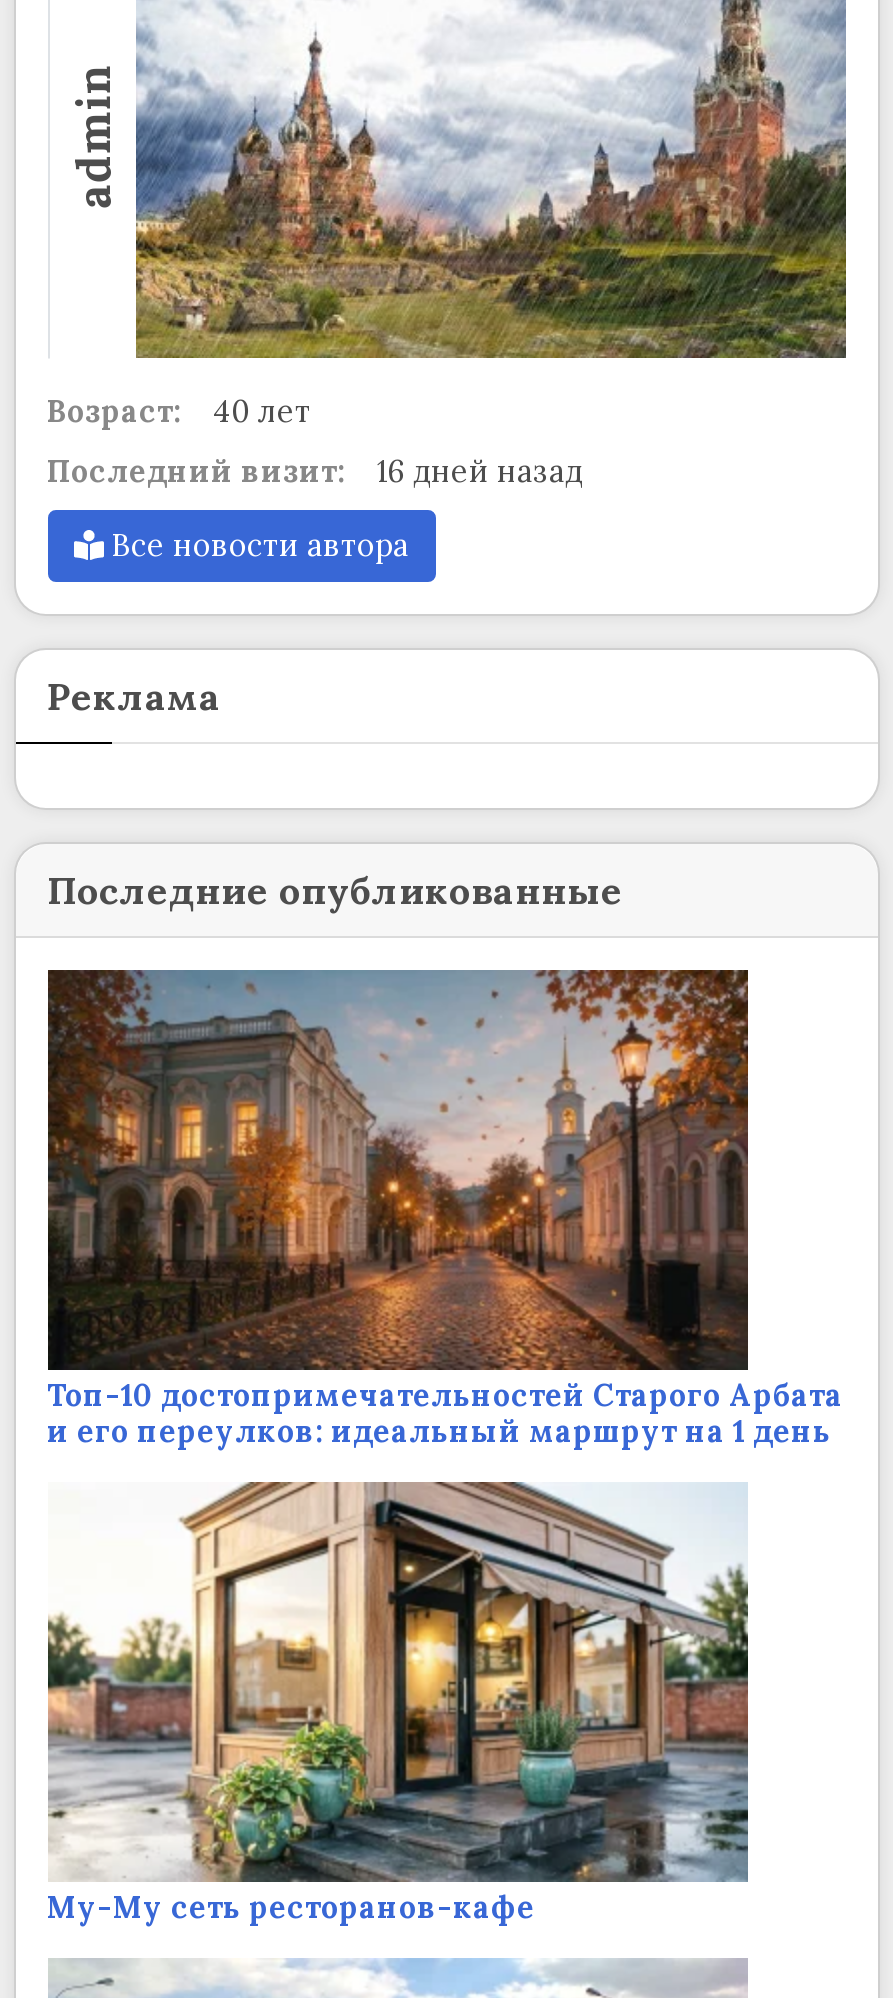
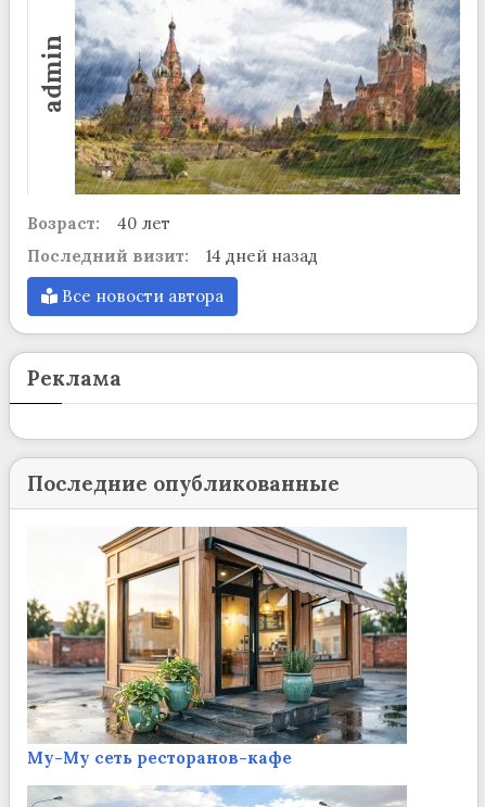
[47,451,583,489] Последний визит: 16 дней назад -> [27,245,317,266] Последний визит: 14 дней назад
[46,968,843,1449] [image] | Топ-10 достопримечательностей Старого Арбата | и его переулков: идеальный маршрут на 1 день -> none

